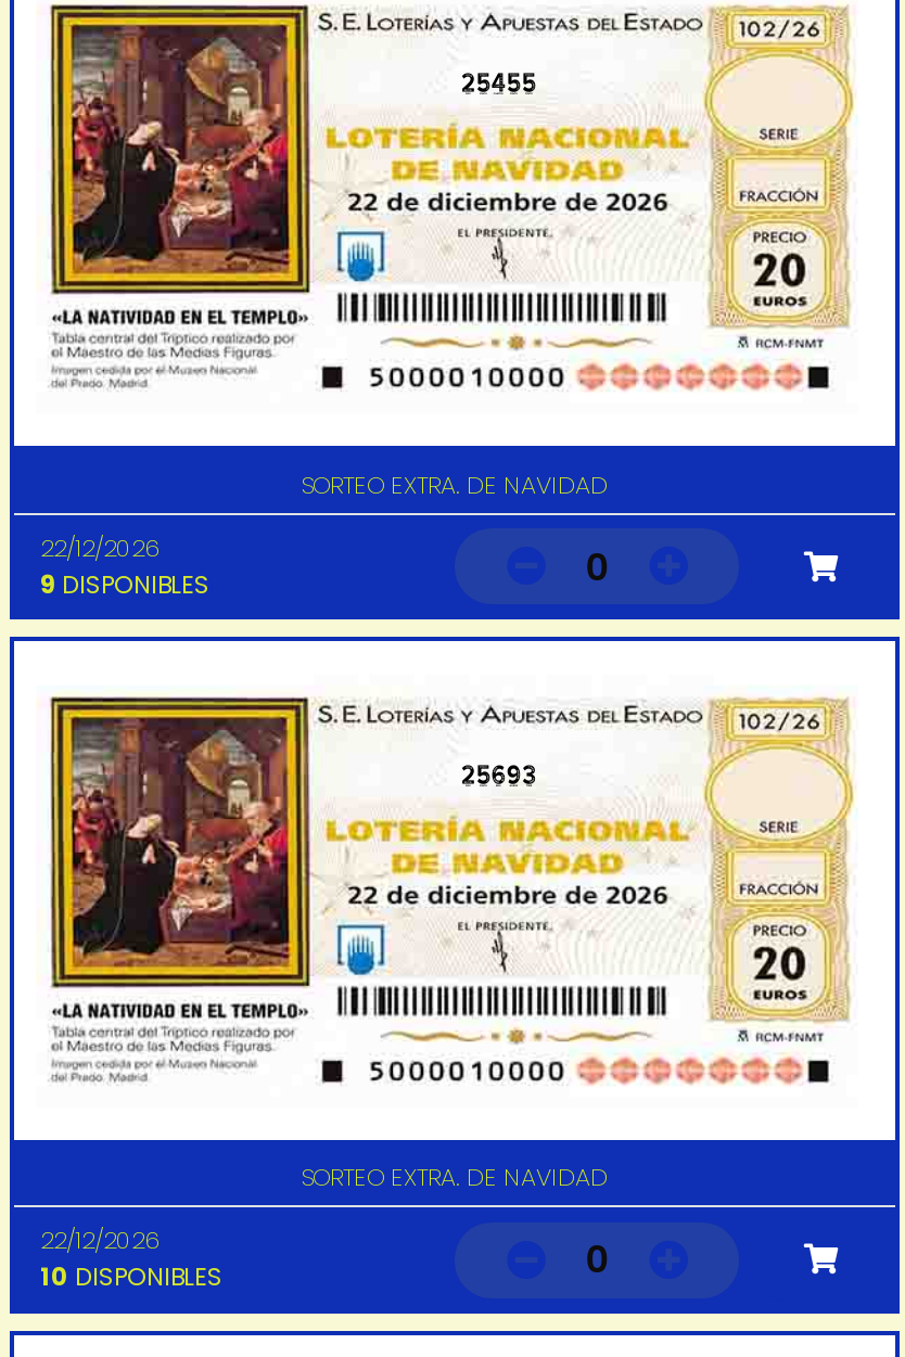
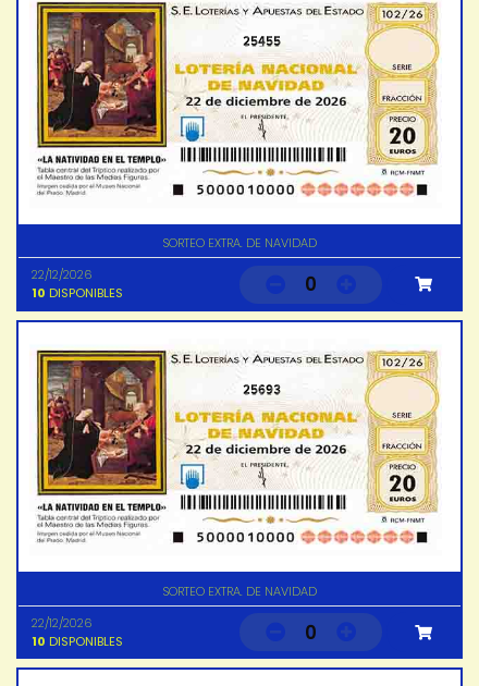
[40,567,209,601] 9 DISPONIBLES -> [32,284,123,302] 10 DISPONIBLES

